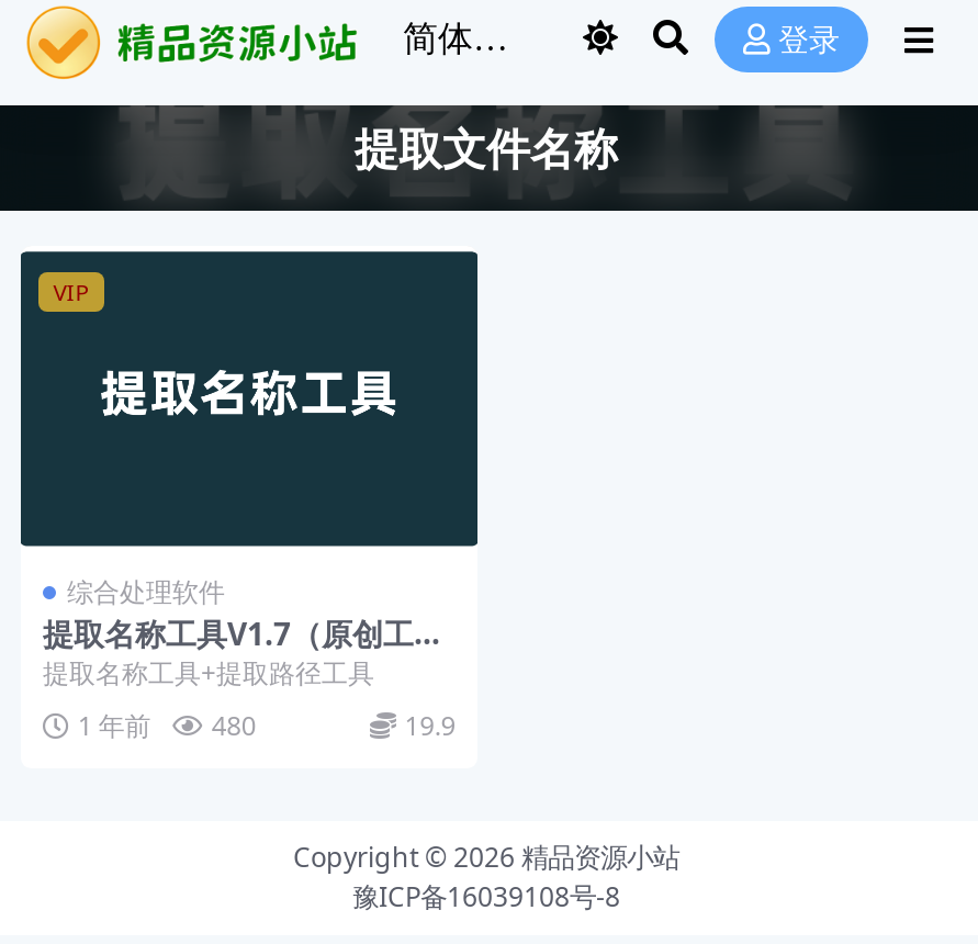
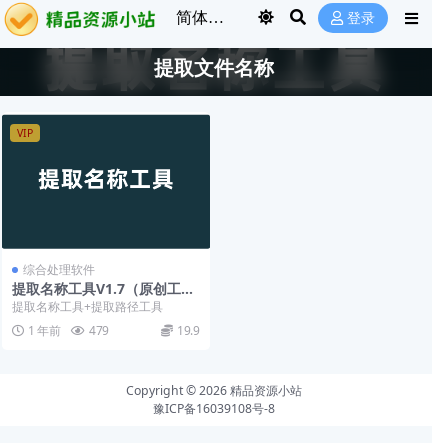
[77,706,256,744] 1 年前 480 -> [28,322,109,339] 1 年前 479

